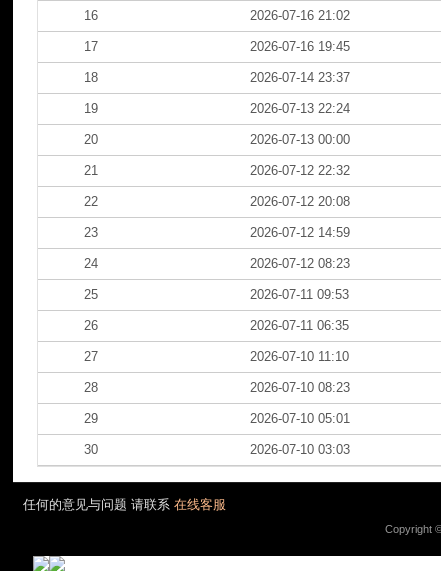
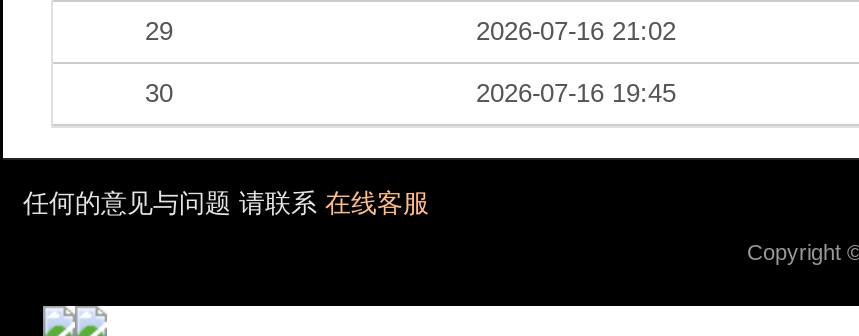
[84,8,98,23] 16 -> [145,16,173,46] 29
[84,39,98,54] 17 -> [145,78,173,108] 30
[84,70,349,457] 18 | 2026-07-14 23:37 | 19 | 2026-07-13 22:24 | 20 | 2026-07-13 00:00 | 21 | 2026-07-12 22:32 | 22 | 2026-07-12 20:08 | 23 | 2026-07-12 14:59 | 24 | 2026-07-12 08:23 | 25 | 2026-07-11 09:53 | 26 | 2026-07-11 06:35 | 27 | 2026-07-10 11:10 | 28 | 2026-07-10 08:23 | 29 | 2026-07-10 05:01 | 30 | 2026-07-10 03:03 -> none

